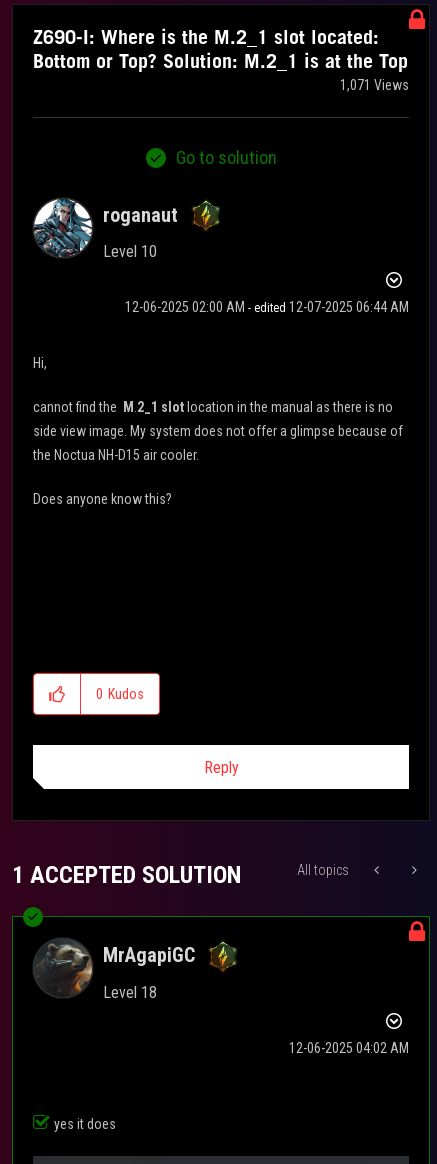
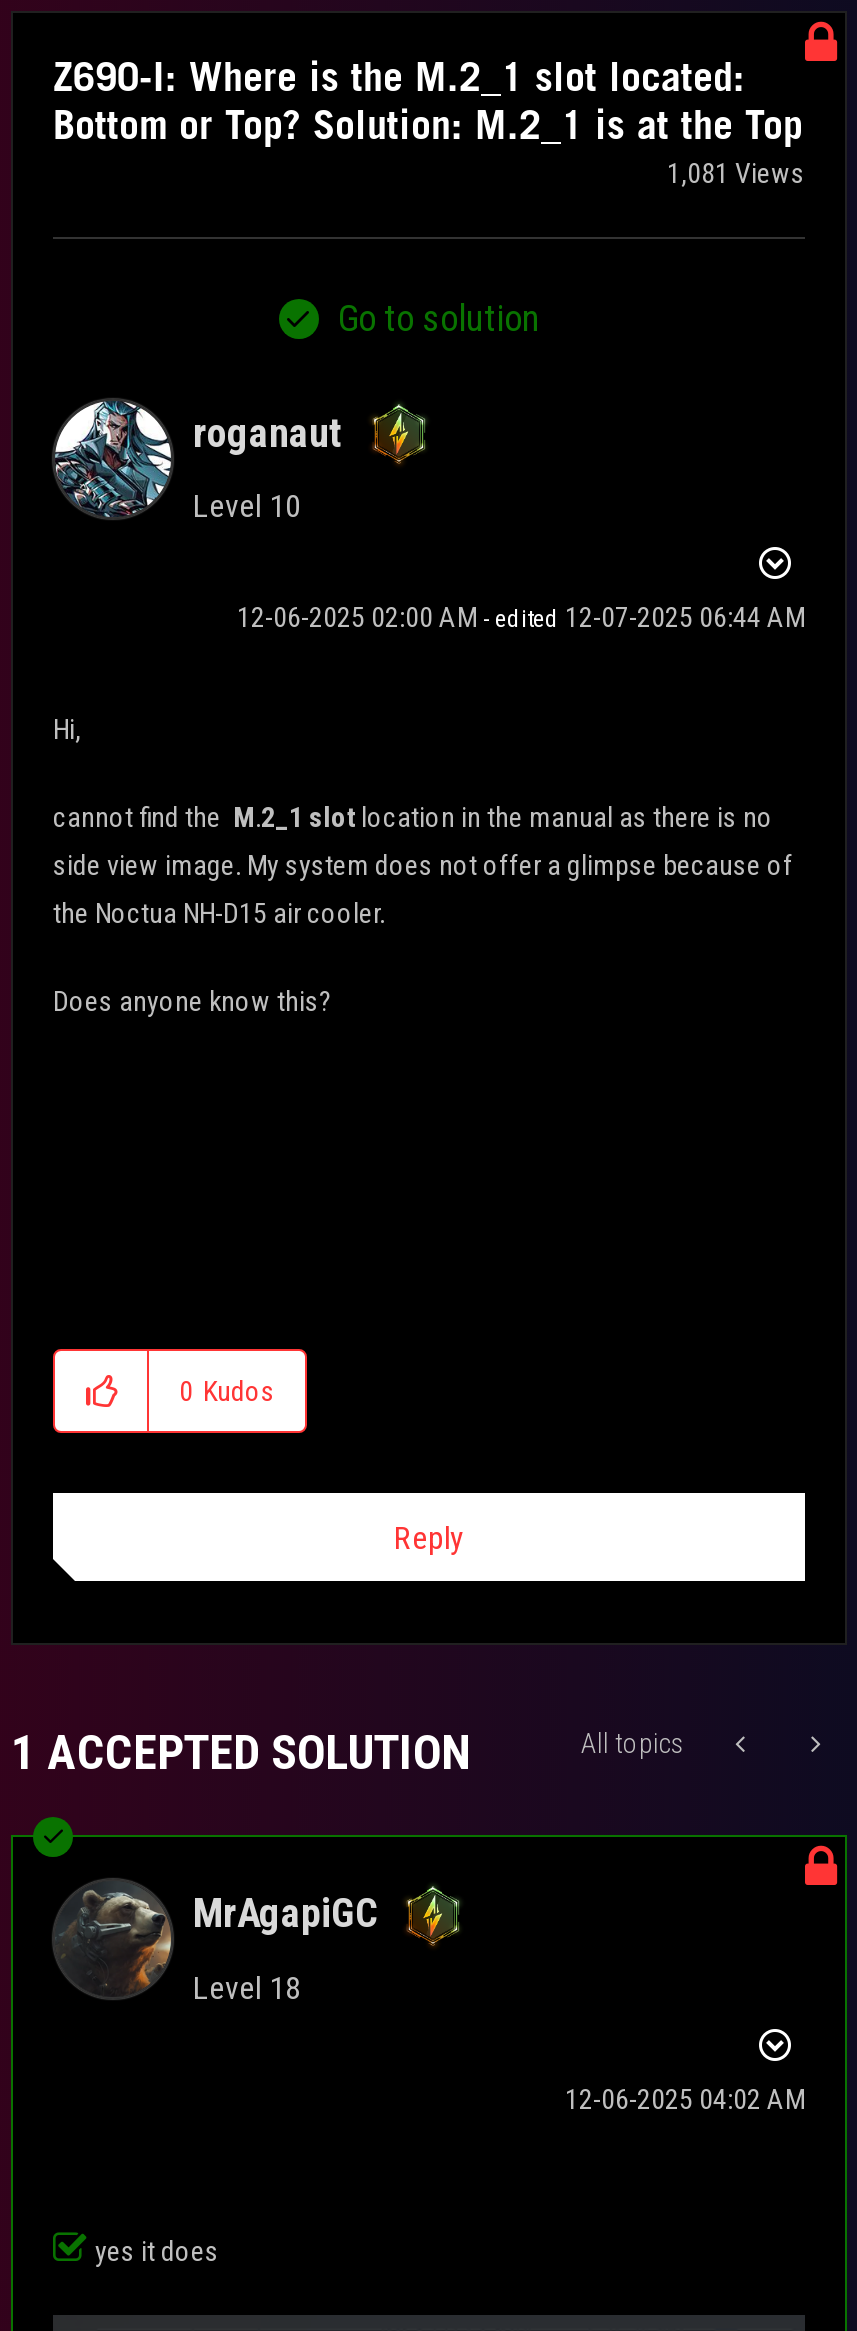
[340,77,409,93] 1,071 Views -> [667,157,805,189] 1,081 Views

